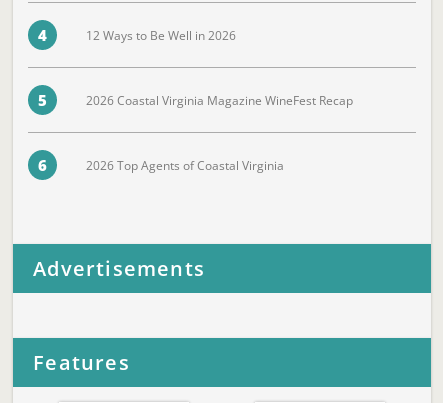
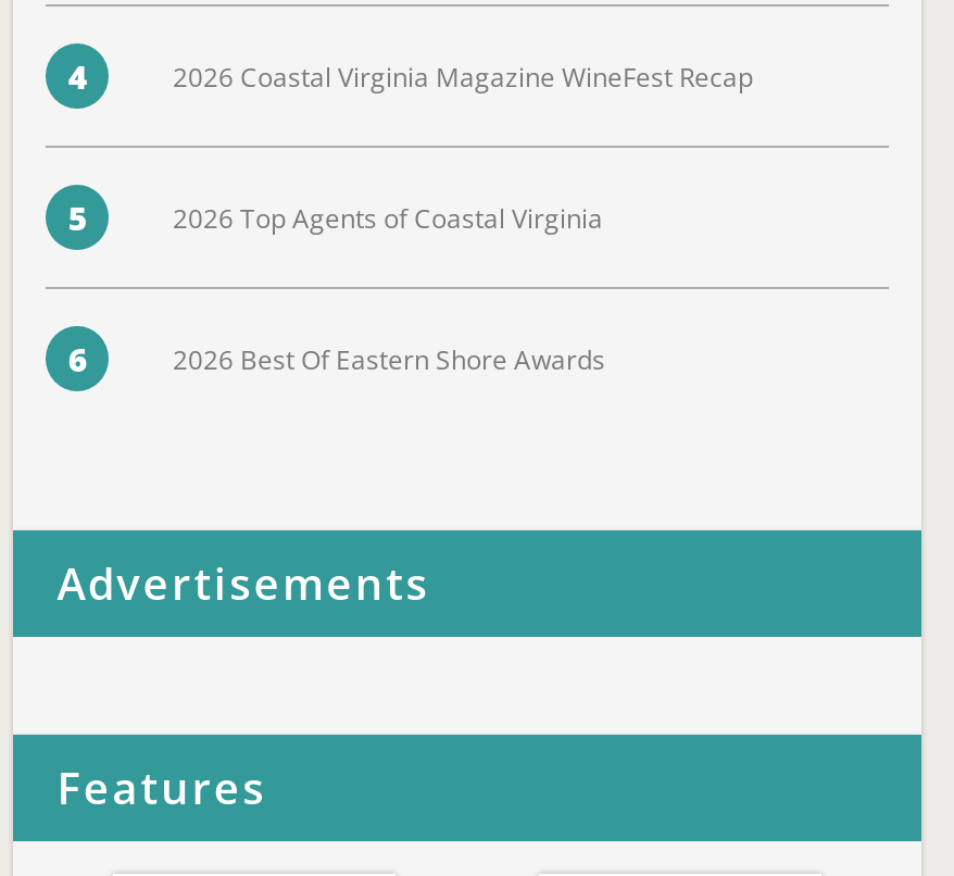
[86,27,236,44] 12 Ways to Be Well in 2026 -> none
moved [86,92,353,109] -> [173,60,753,97]: 2026 Coastal Virginia Magazine WineFest Recap
moved [86,157,284,174] -> [173,201,603,238]: 2026 Top Agents of Coastal Virginia
none -> [173,342,605,379] 2026 Best Of Eastern Shore Awards

